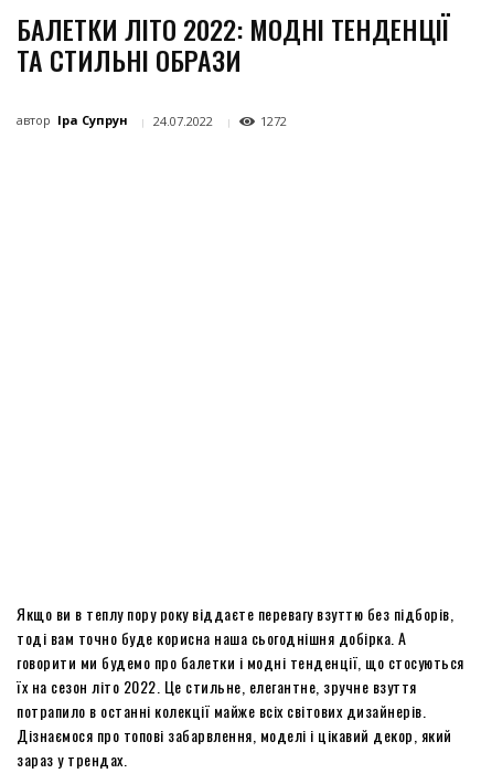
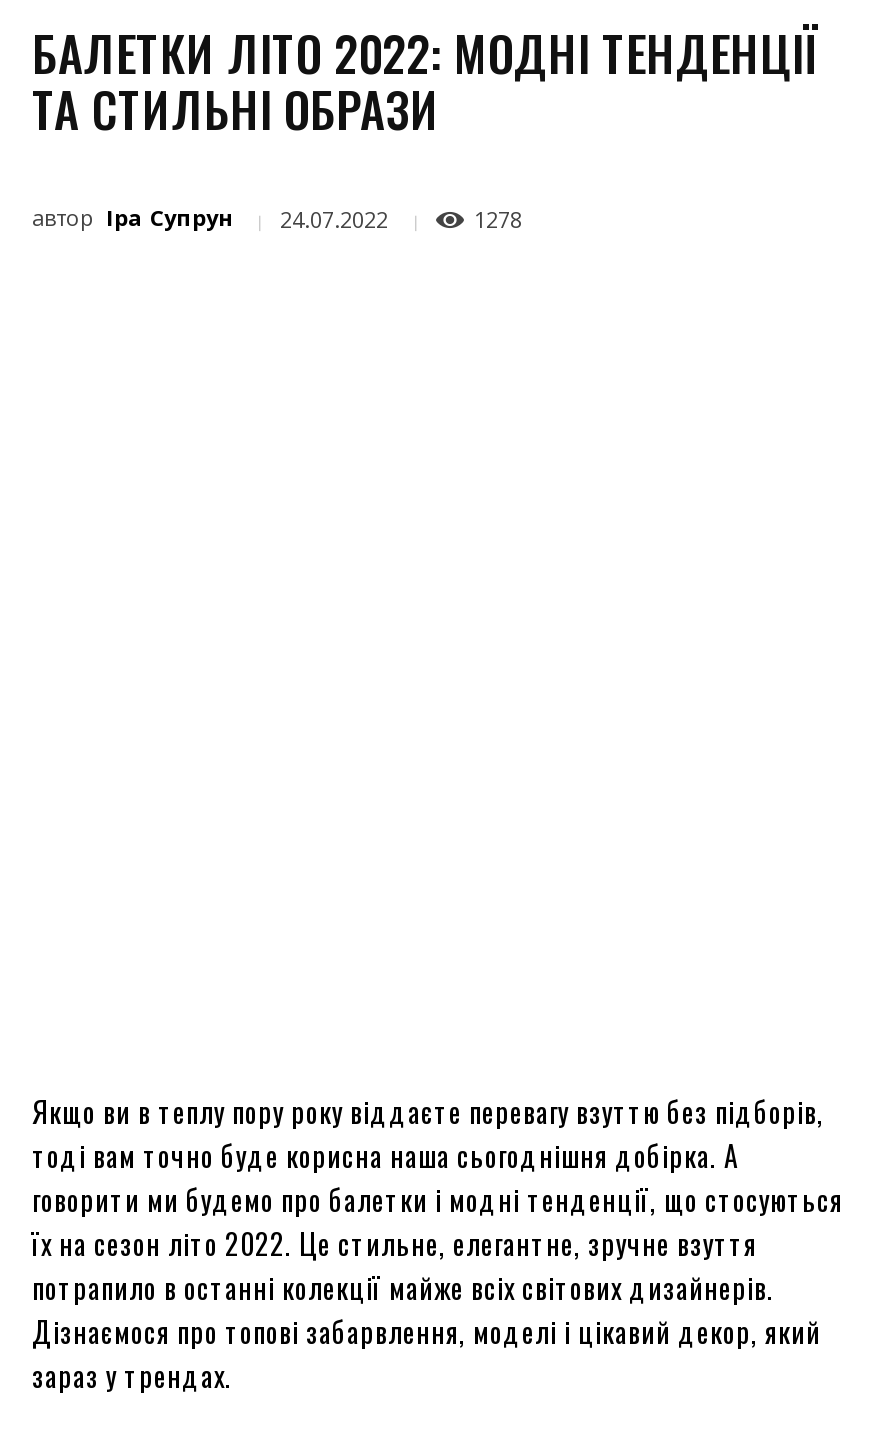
[260,113,287,129] 1272 -> [474,204,522,234] 1278

